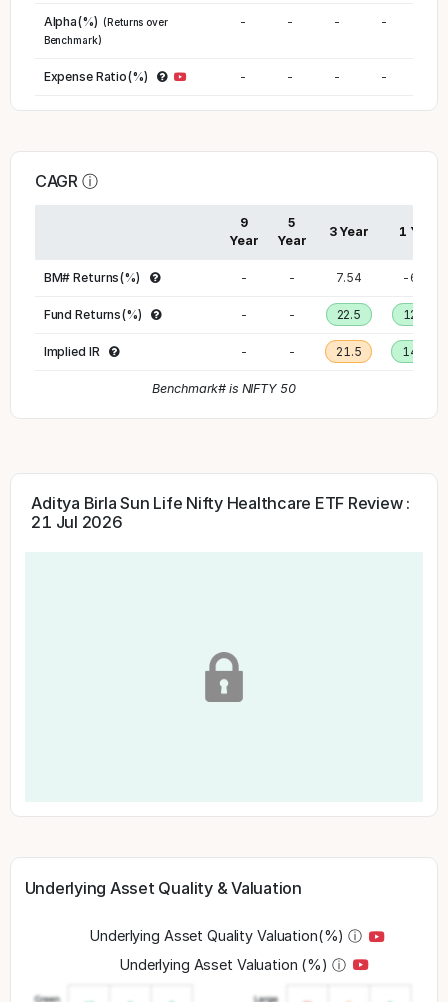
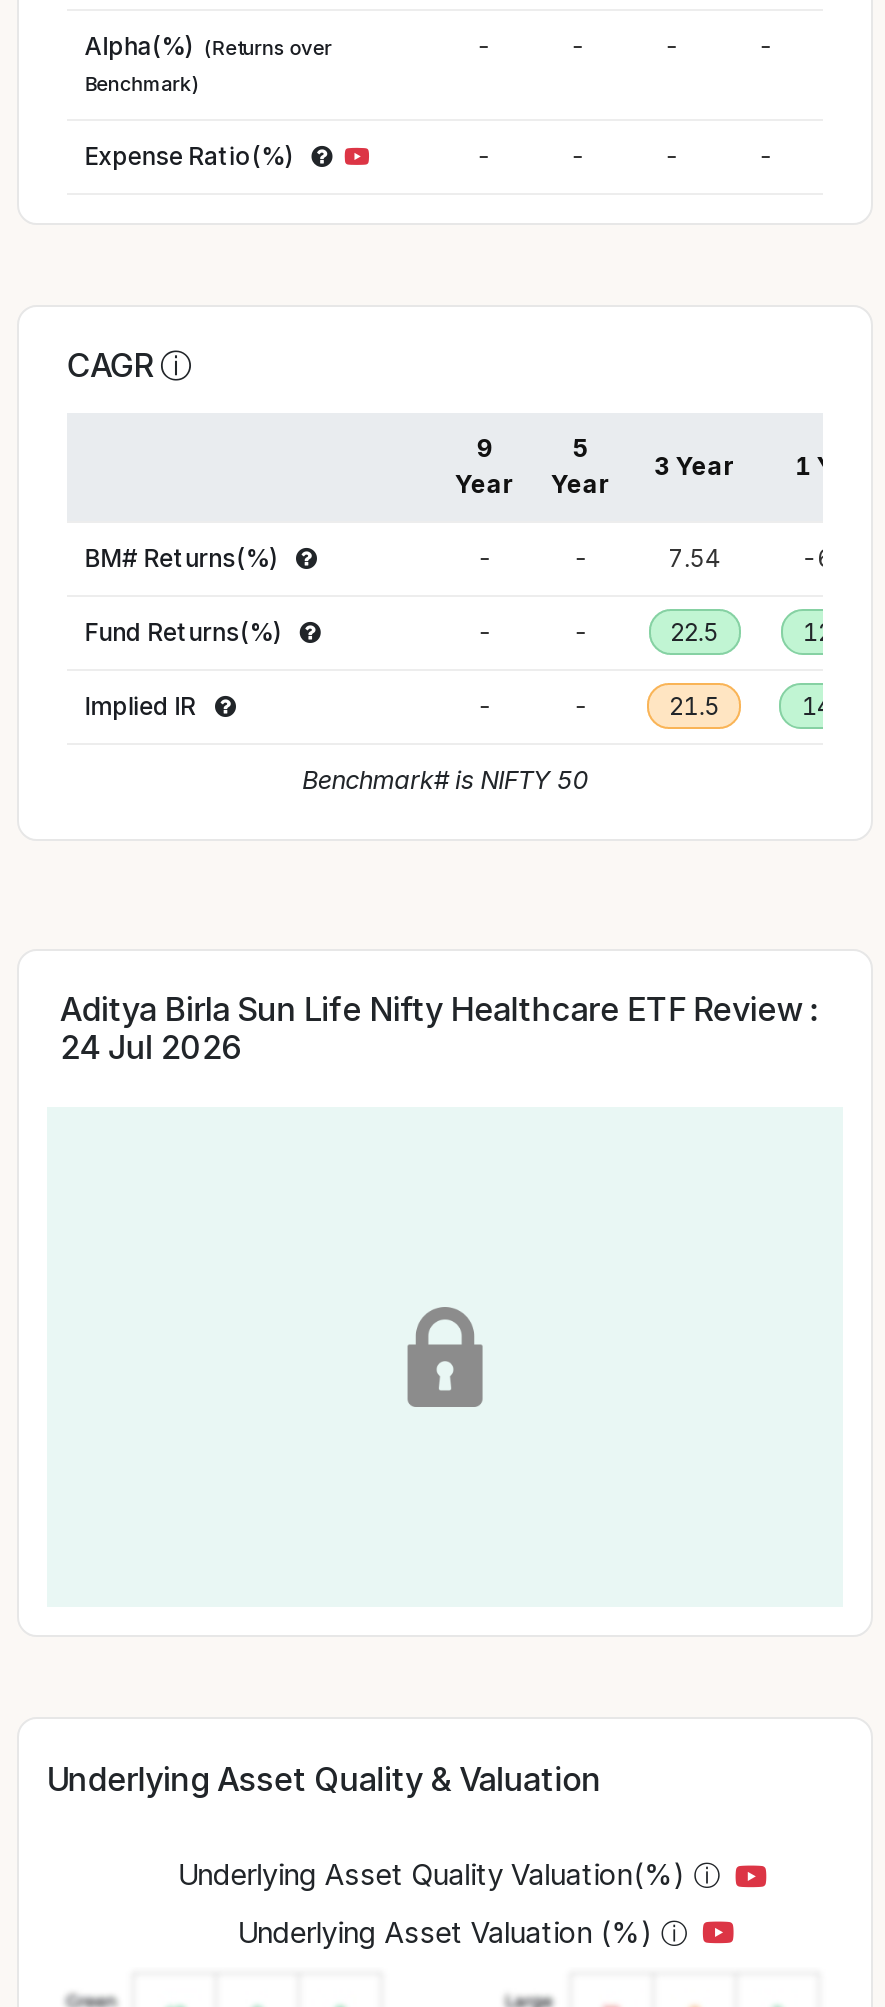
[31,512,123,532] 21 Jul 2026 -> [60,1027,242,1067] 24 Jul 2026

